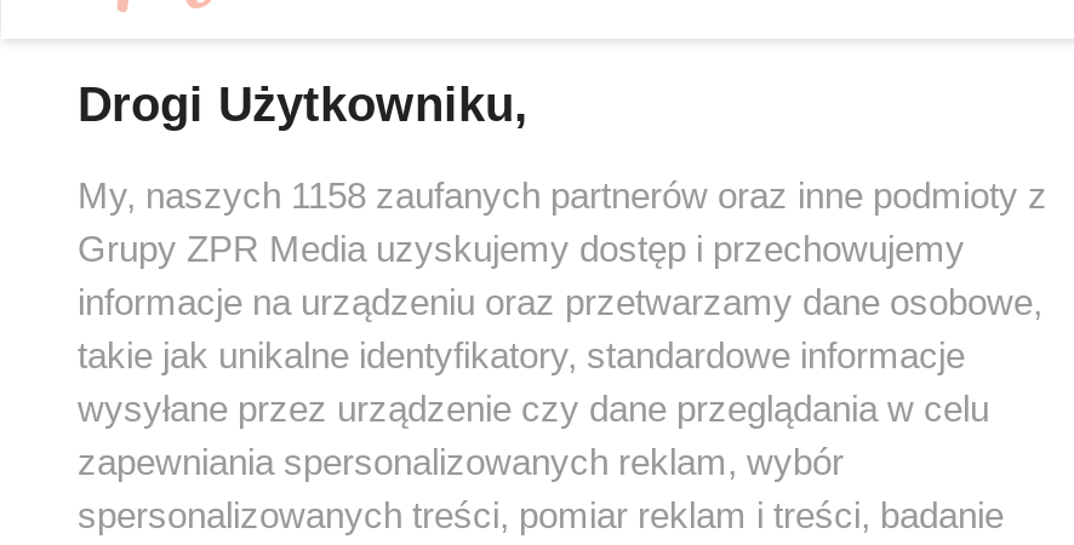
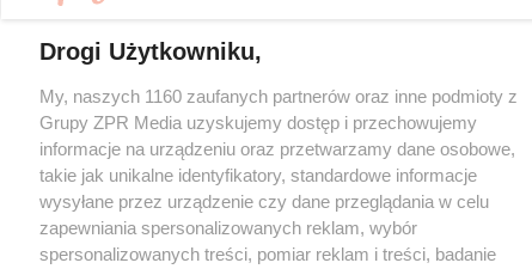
[78,174,1047,216] My, naszych 1158 zaufanych partnerów oraz inne podmioty z -> [38,86,516,106] My, naszych 1160 zaufanych partnerów oraz inne podmioty z

